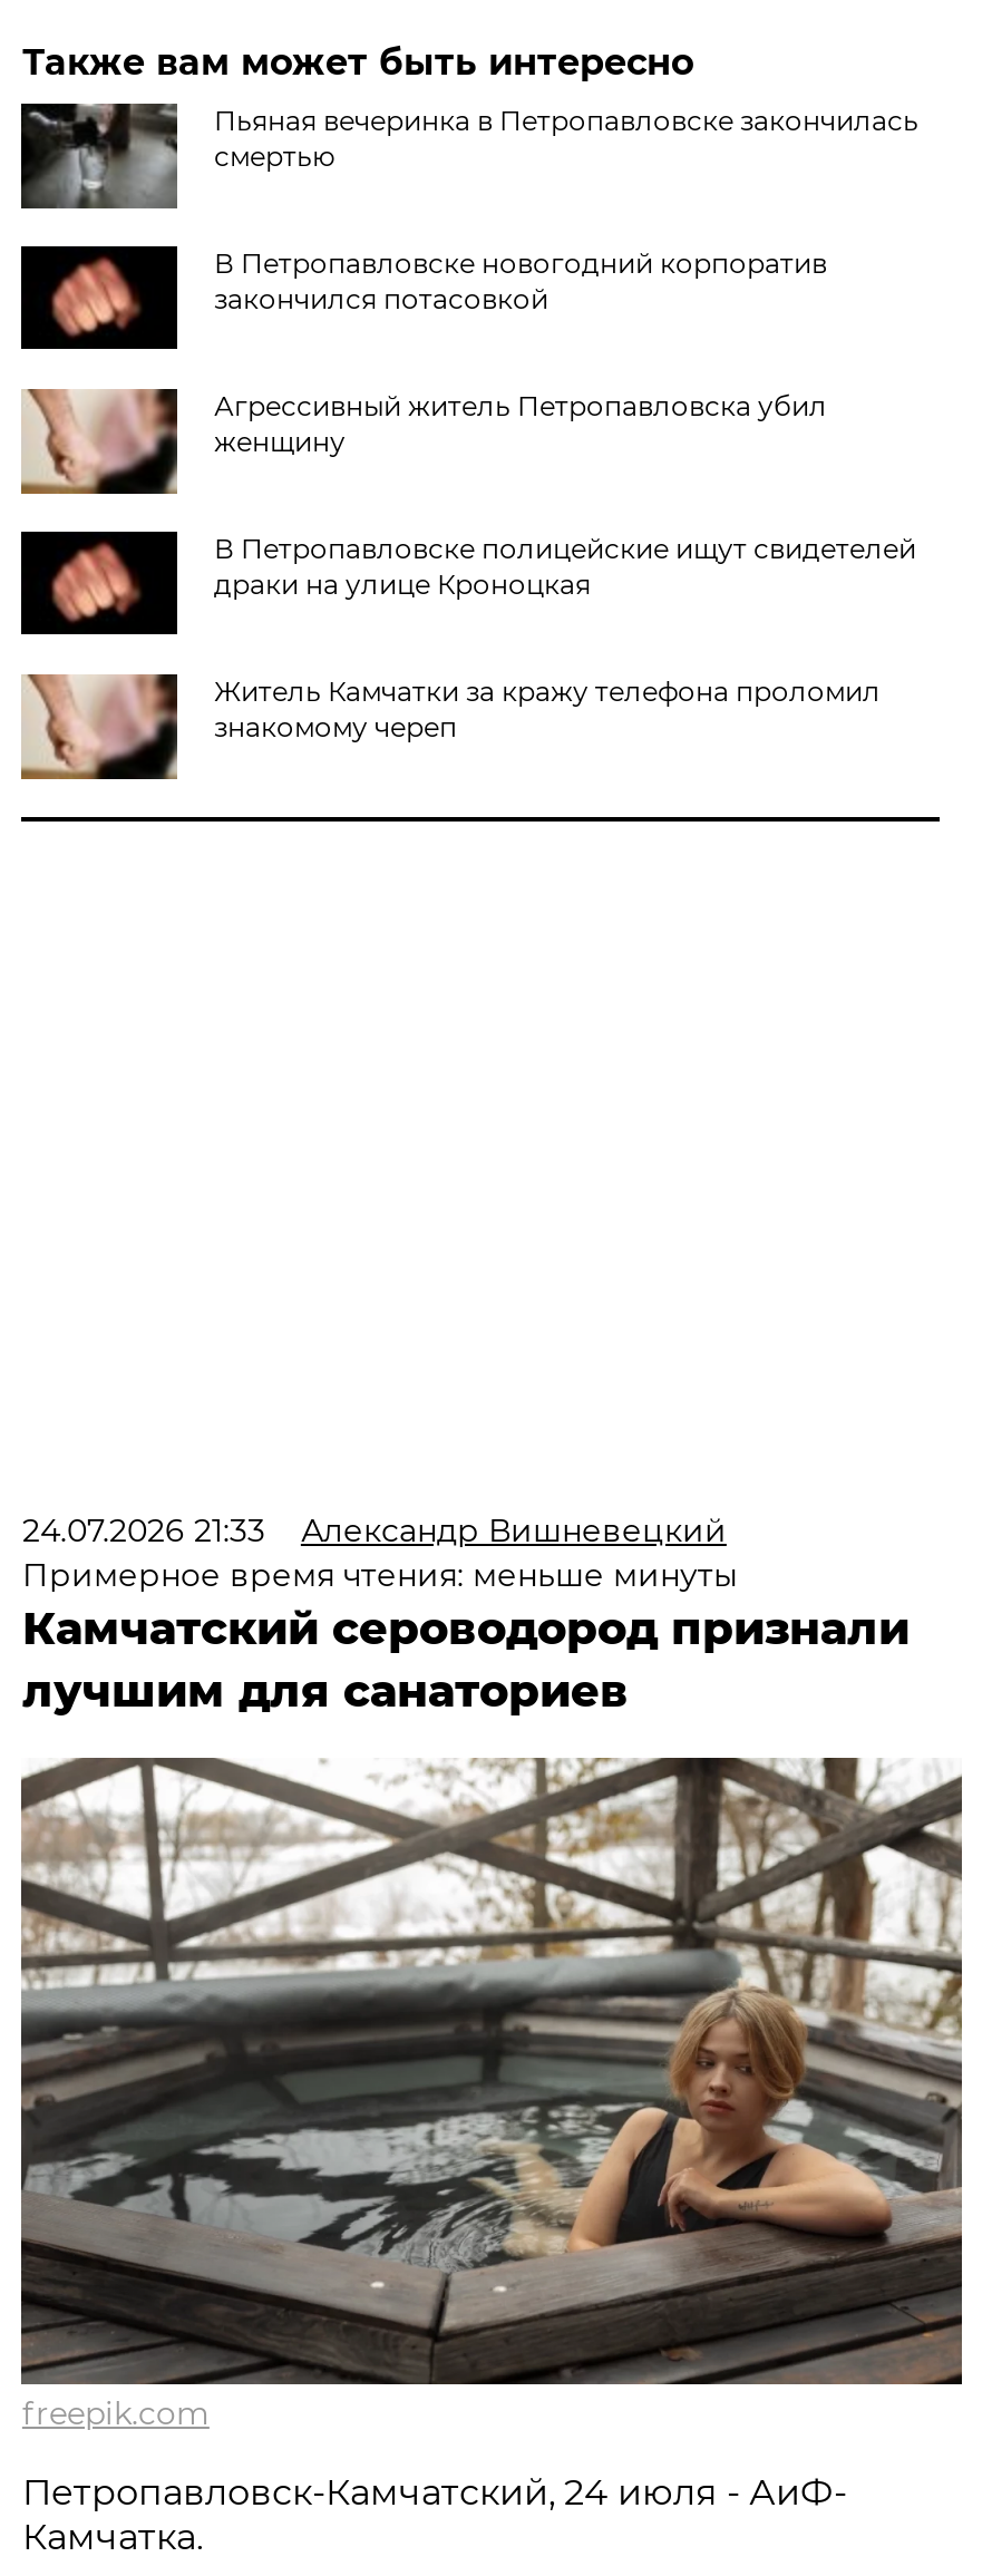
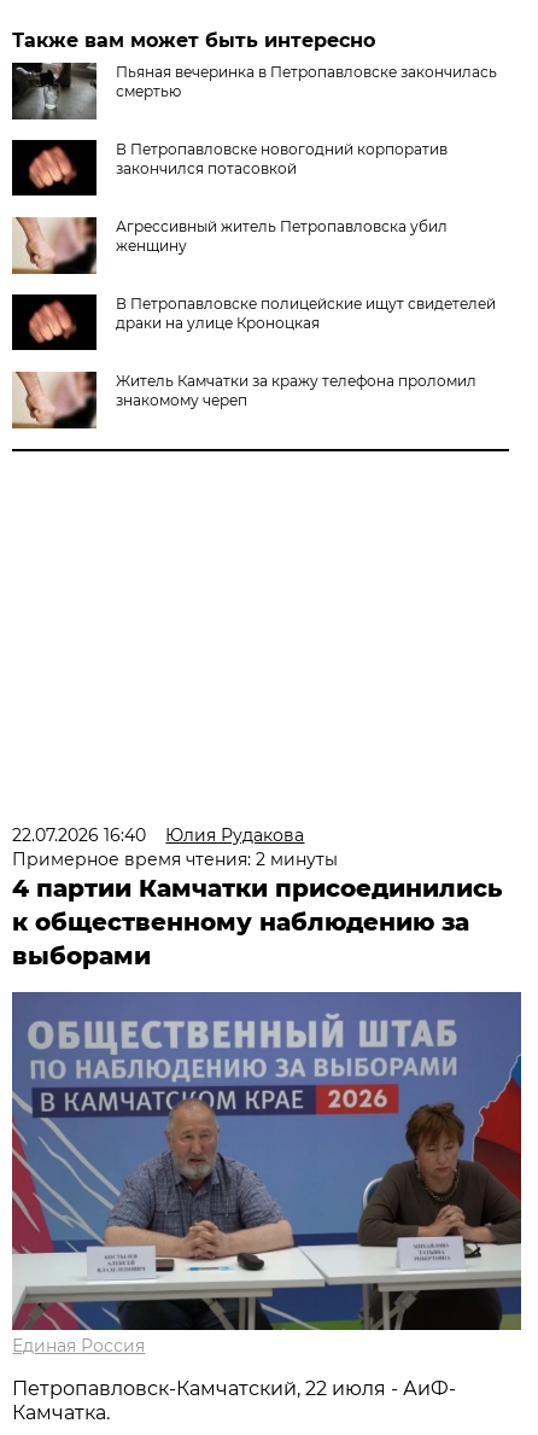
[22,1510,909,1717] 24.07.2026 21:33 | Александр Вишневецкий | Примерное время чтения: меньше минуты | Камчатский сероводород признали | лучшим для санаториев -> [13,824,502,970] 22.07.2026 16:40 | Юлия Рудакова | Примерное время чтения: 2 минуты | 4 партии Камчатки присоединились | к общественному наблюдению за | выборами
[19,1756,964,2433] [image] | freepik.com -> [11,991,522,1356] [image] | Единая Россия
[22,2471,847,2514] Петропавловск-Камчатский, 24 июля - АиФ- -> [13,1377,456,1400] Петропавловск-Камчатский, 22 июля - АиФ-

